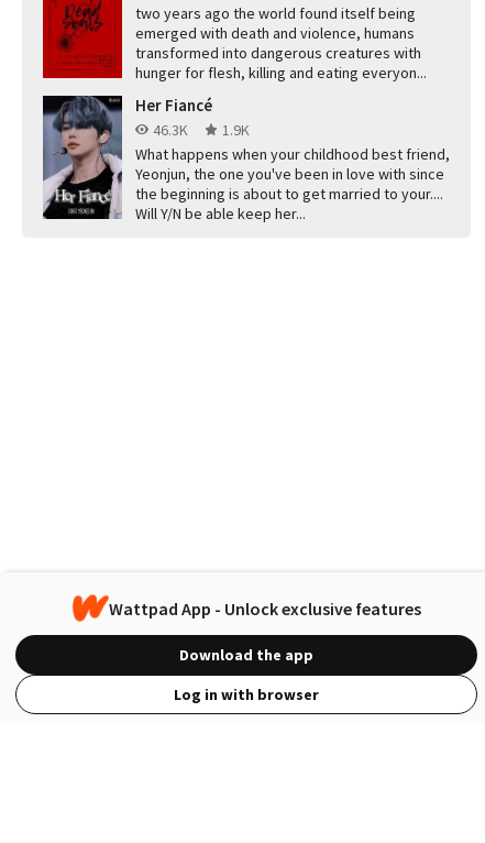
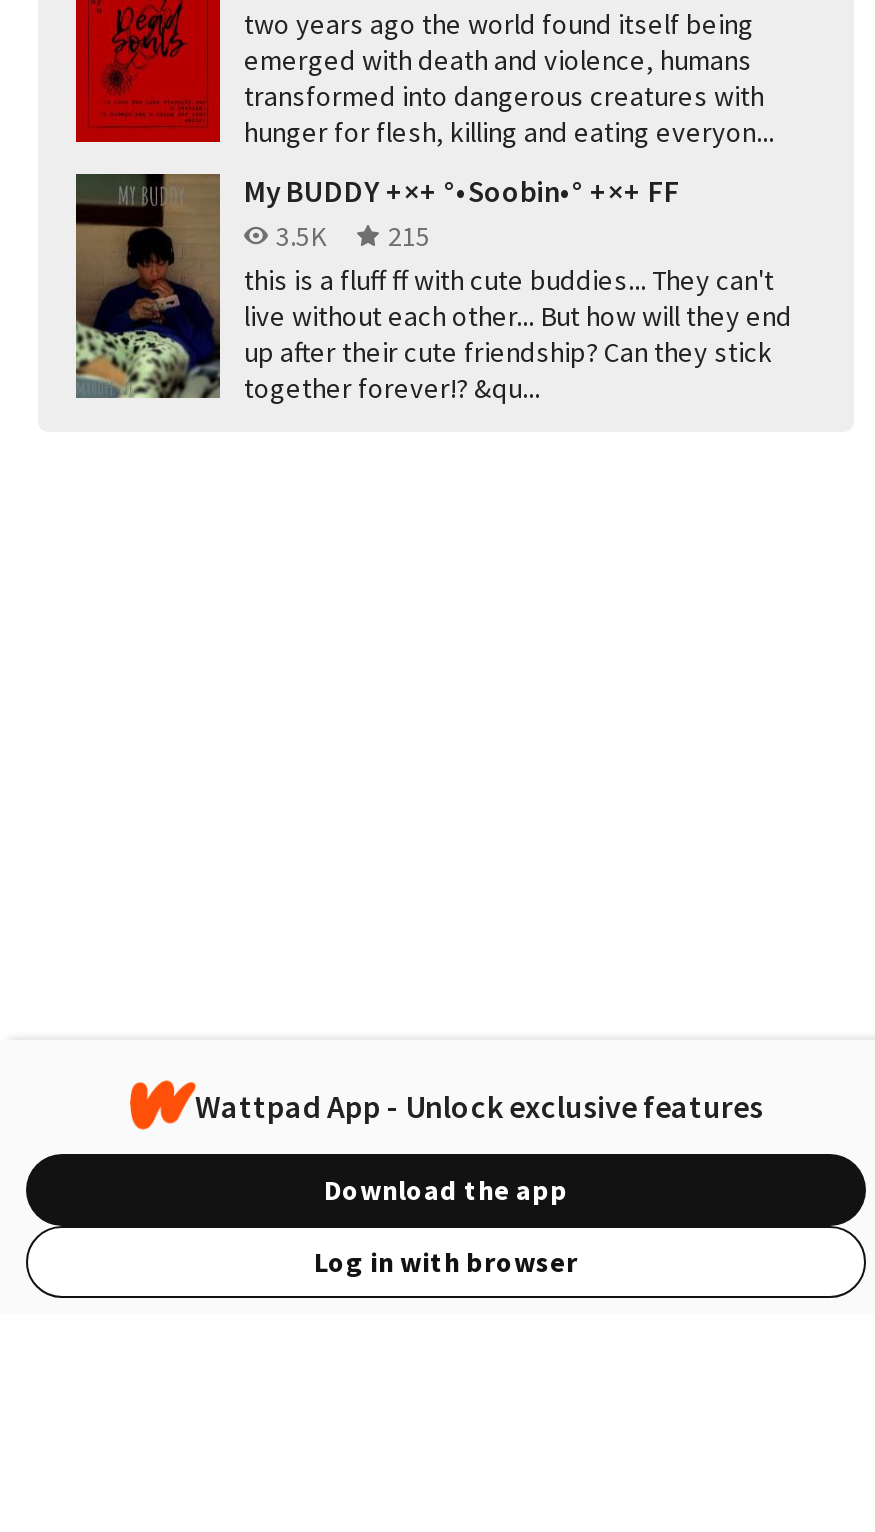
[43,94,450,223] [image] | Her Fiancé | 46.3K | 1.9K | What happens when your childhood best friend, | Yeonjun, the one you've been in love with since | the beginning is about to get married to your.... | Will Y/N be able keep her... -> [74,171,792,405] [image] | My BUDDY +×+ °•Soobin•° +×+ FF | 3.5K | 215 | this is a fluff ff with cute buddies... They can't | live without each other... But how will they end | up after their cute friendship? Can they stick | together forever!? &qu...

